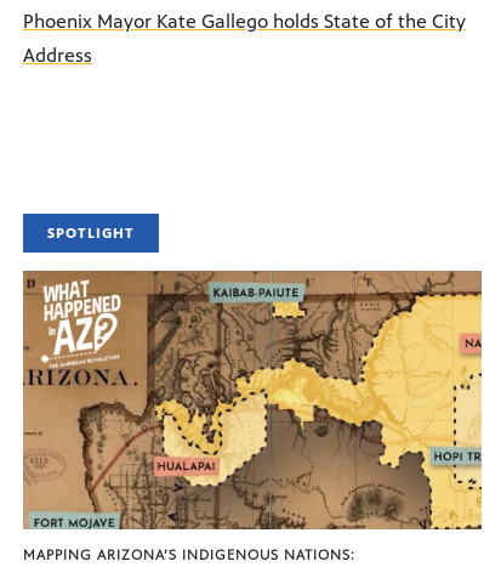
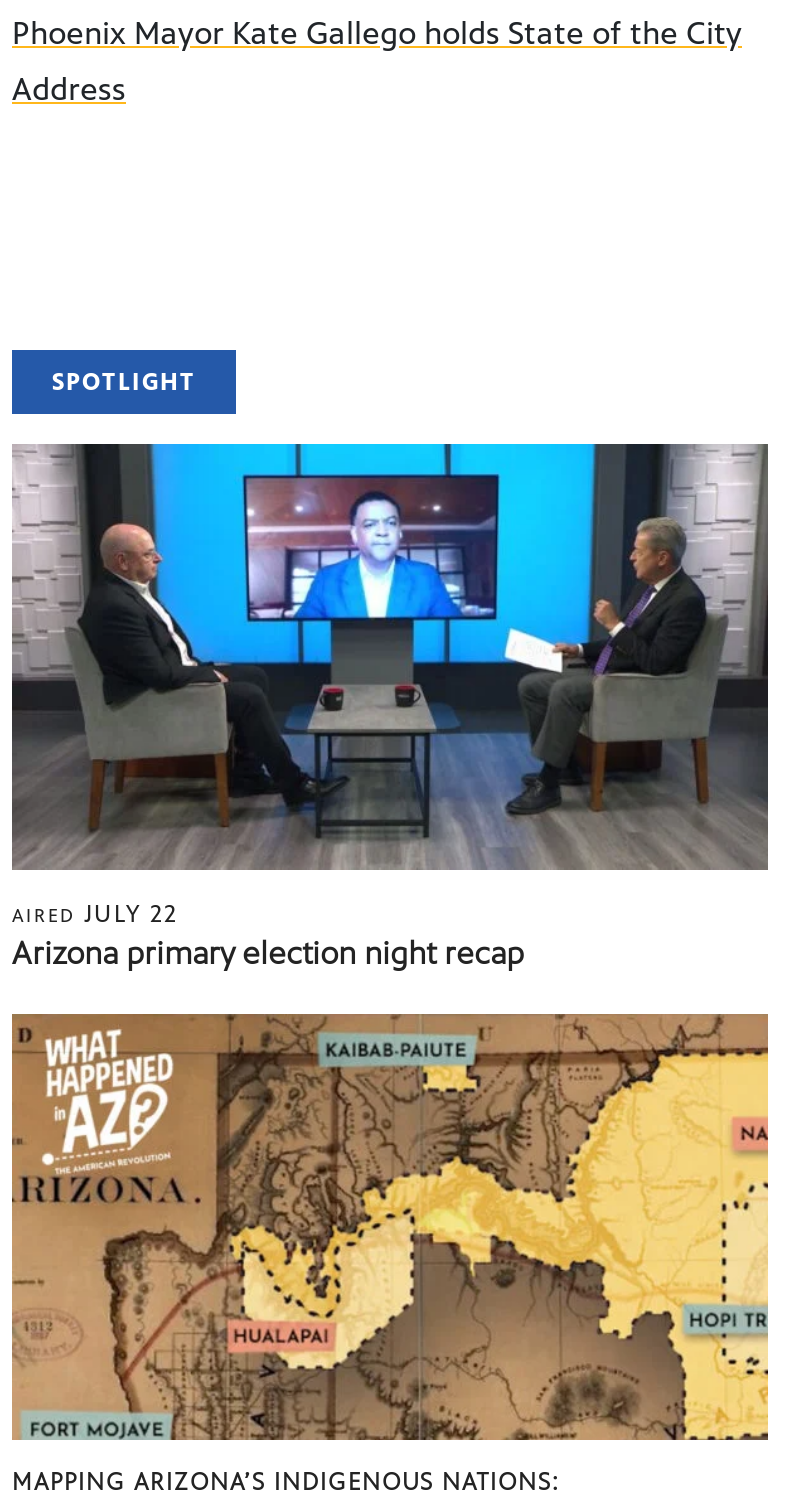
none -> [10,442,770,972] [image] | AIRED JULY 22 | Arizona primary election night recap

